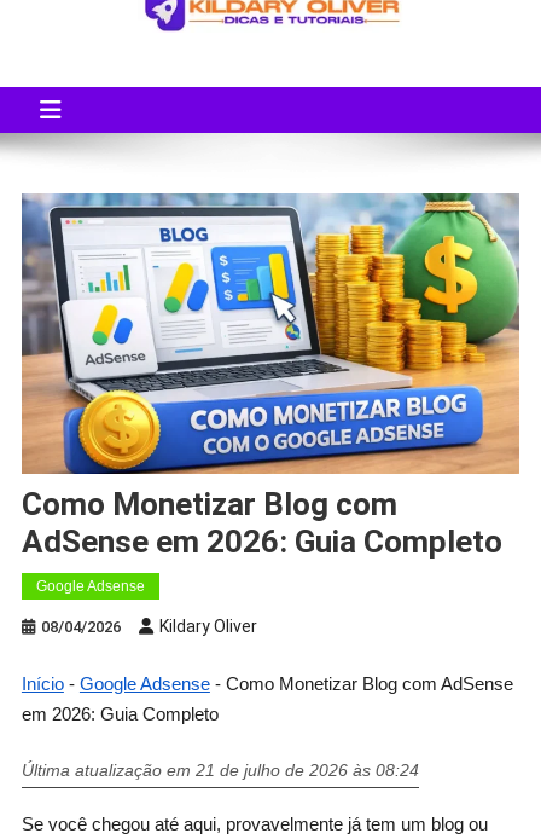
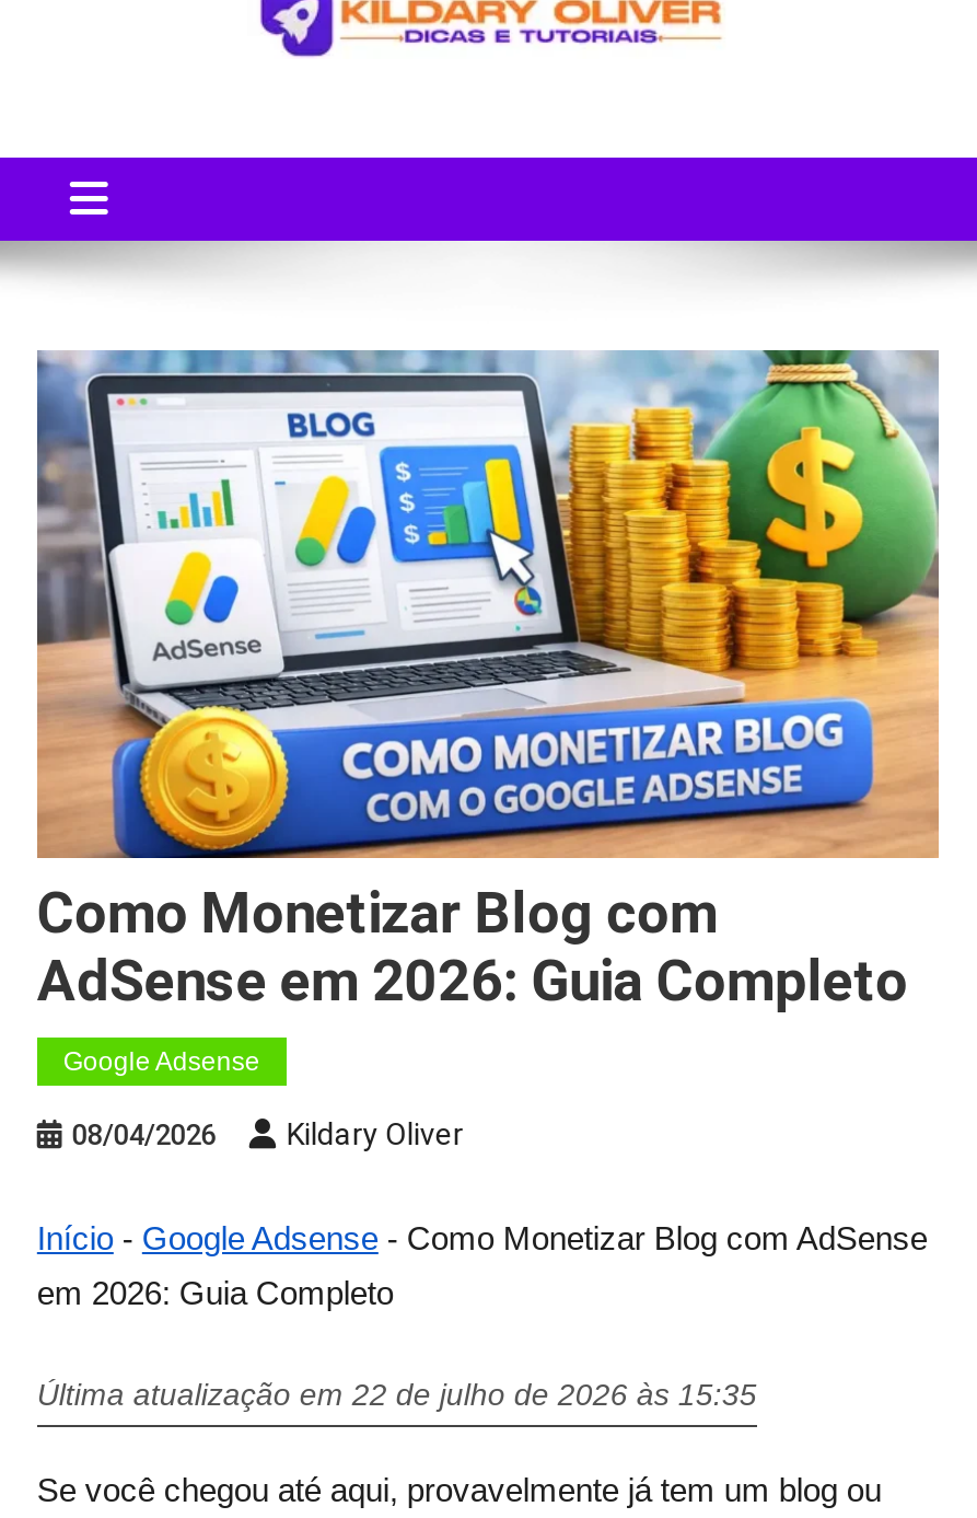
[22,760,419,779] Última atualização em 21 de julho de 2026 às 08:24 -> [37,1376,757,1411] Última atualização em 22 de julho de 2026 às 15:35

